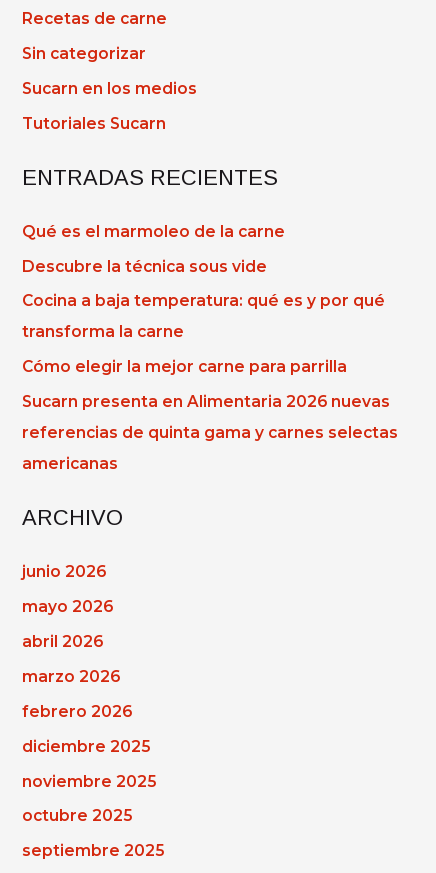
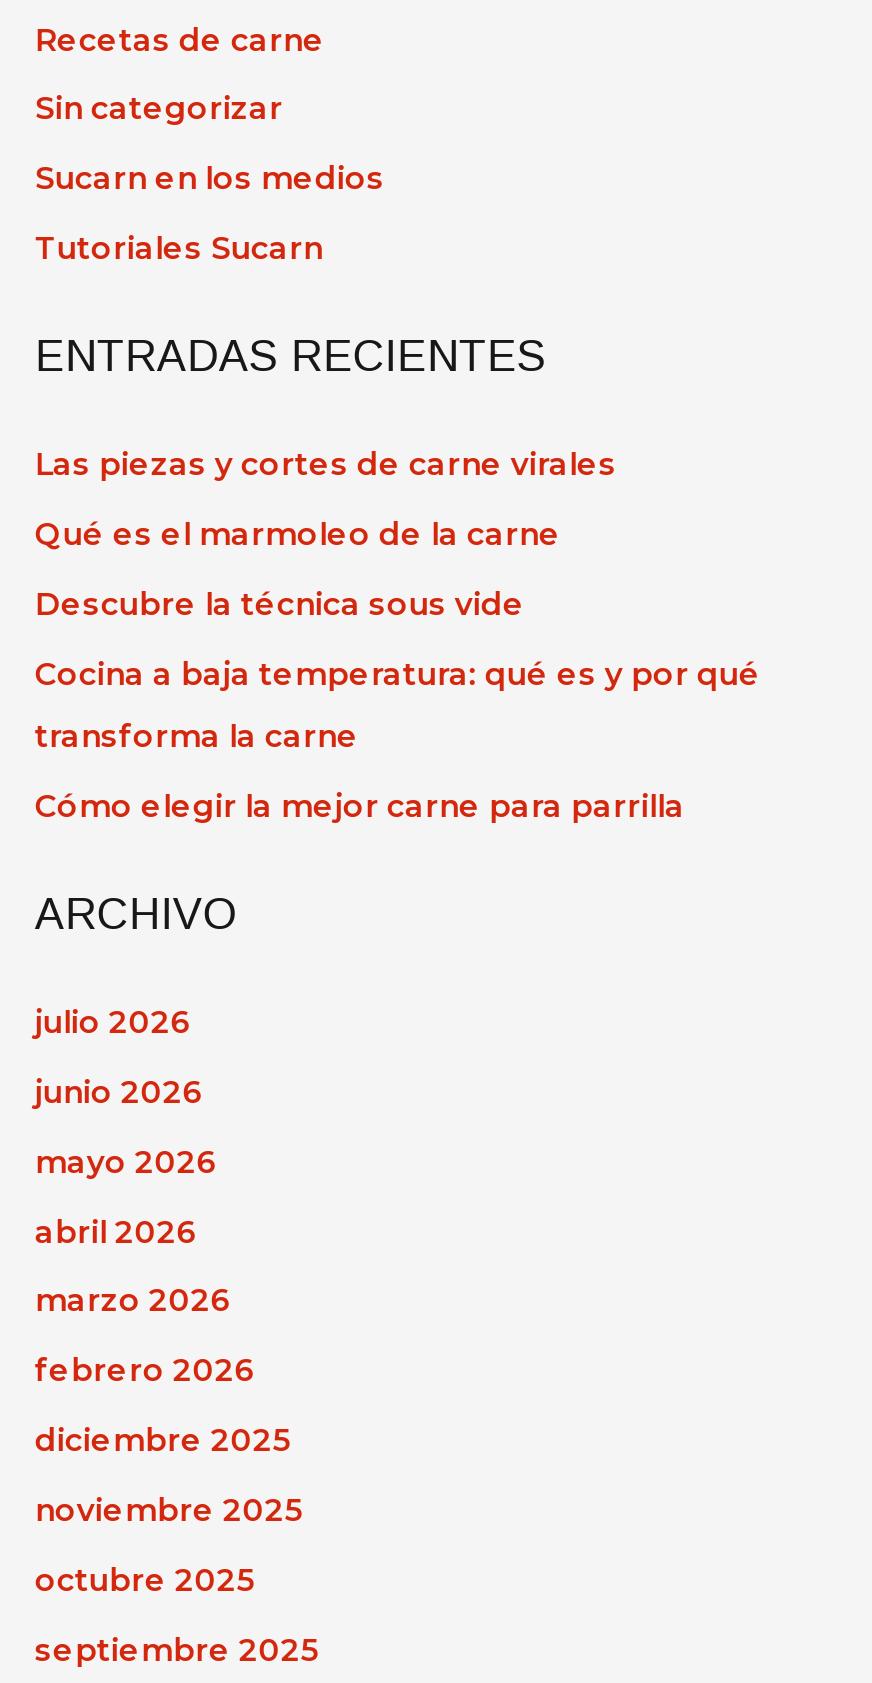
none -> [35,445,617,483] Las piezas y cortes de carne virales
moved [22,222,385,376] -> [35,515,761,824]: Qué es el marmoleo de la carne | Descubre la técnica sous vide | Cocina a baja temperatura: qué es y por qué | transforma la carne | Cómo elegir la mejor carne para parrilla
[22,392,398,473] Sucarn presenta en Alimentaria 2026 nuevas | referencias de quinta gama y carnes selectas | americanas -> none
moved [22,505,123,530] -> [35,889,237,939]: ARCHIVO
none -> [35,1003,191,1041] julio 2026

